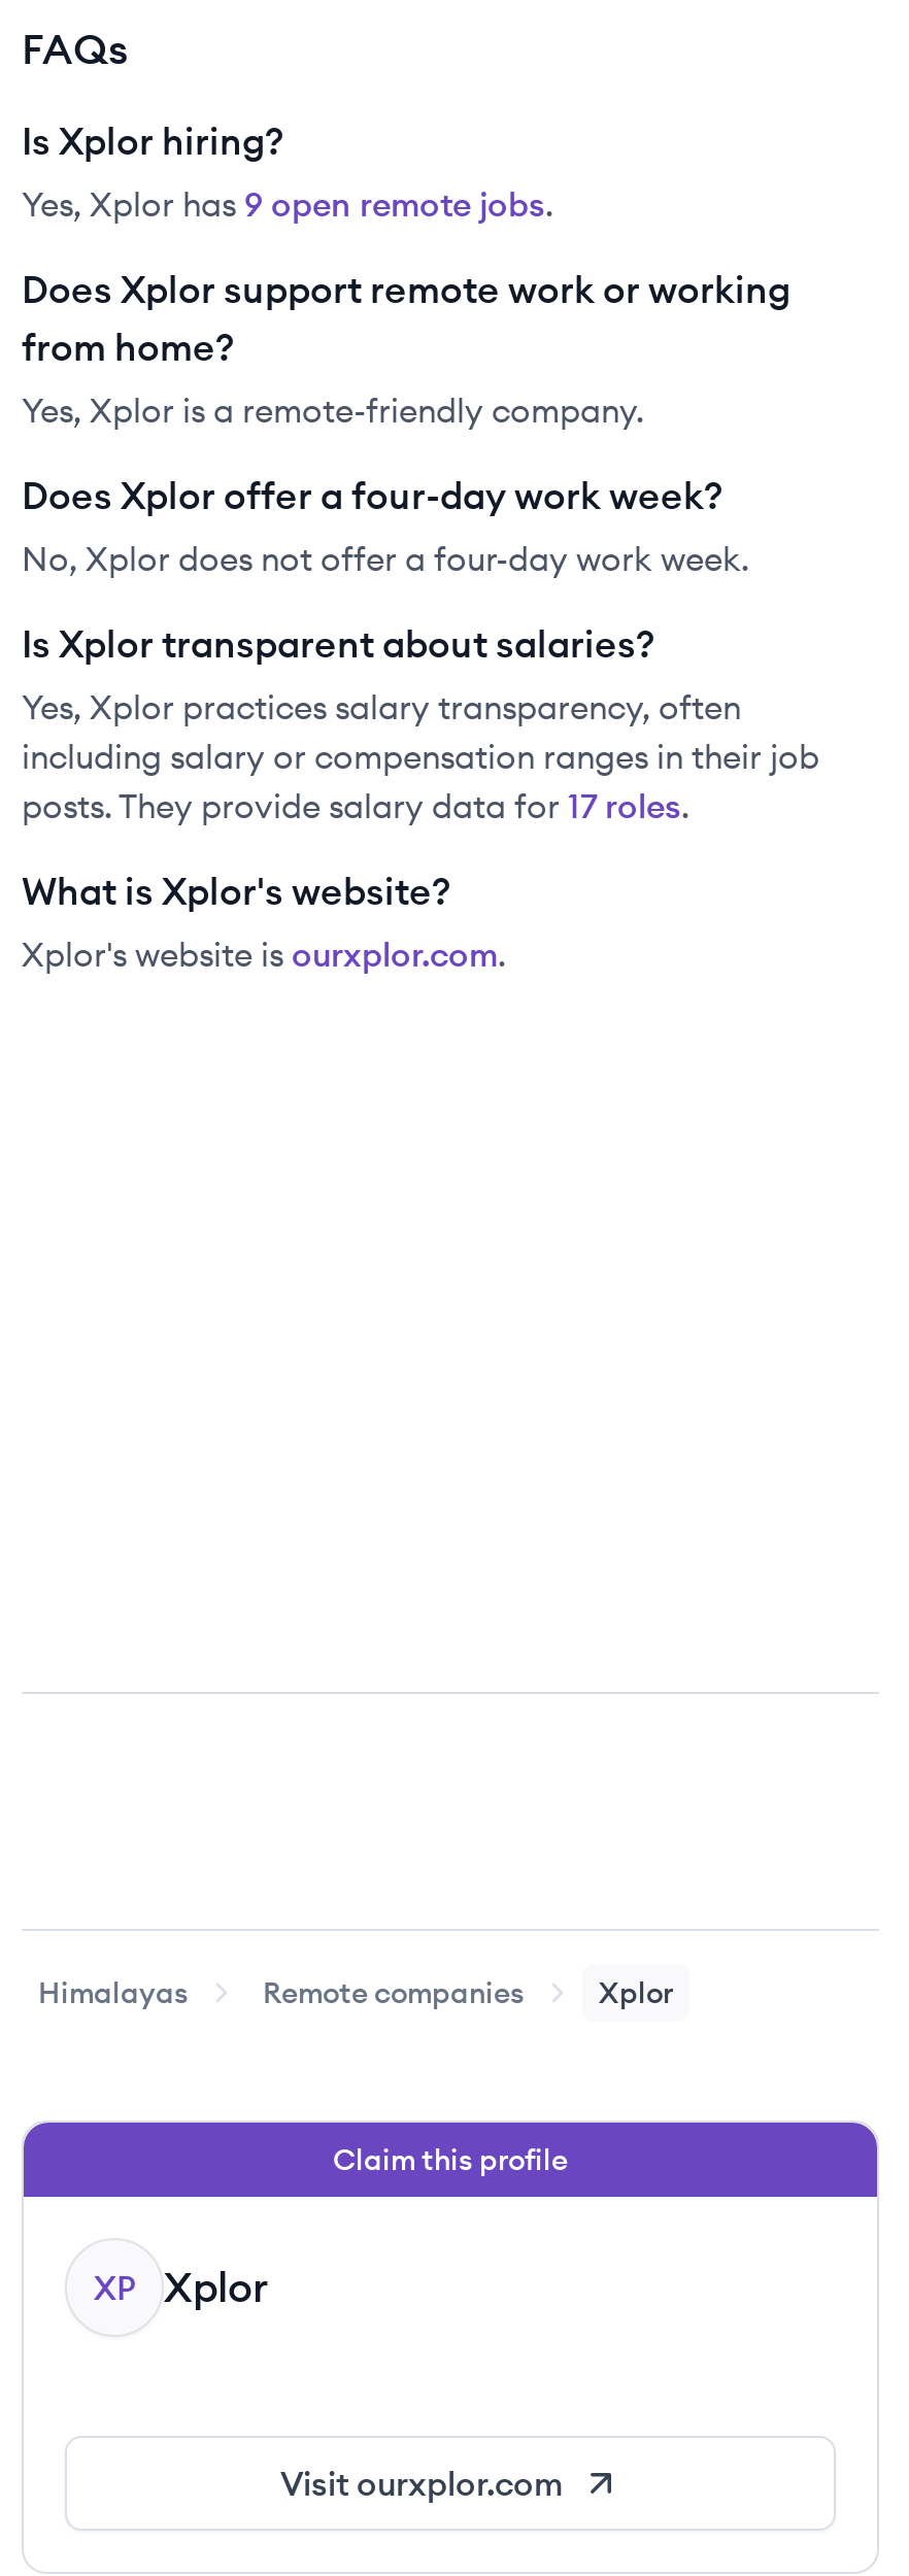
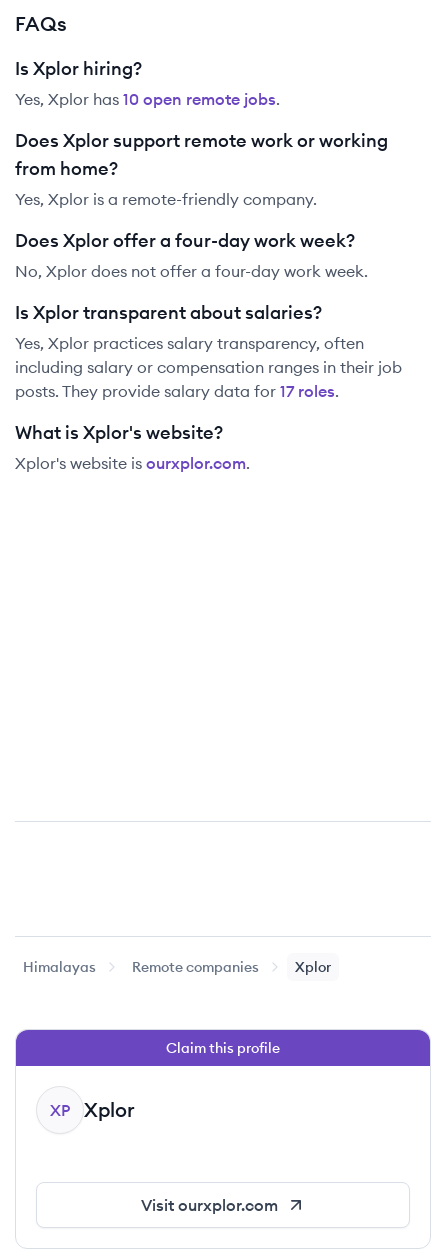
[22,183,553,225] Yes, Xplor has 9 open remote jobs. -> [15,89,280,109] Yes, Xplor has 10 open remote jobs.

